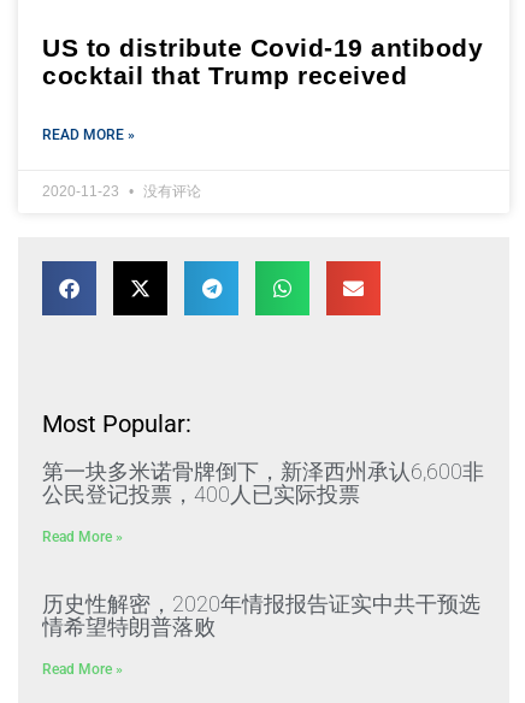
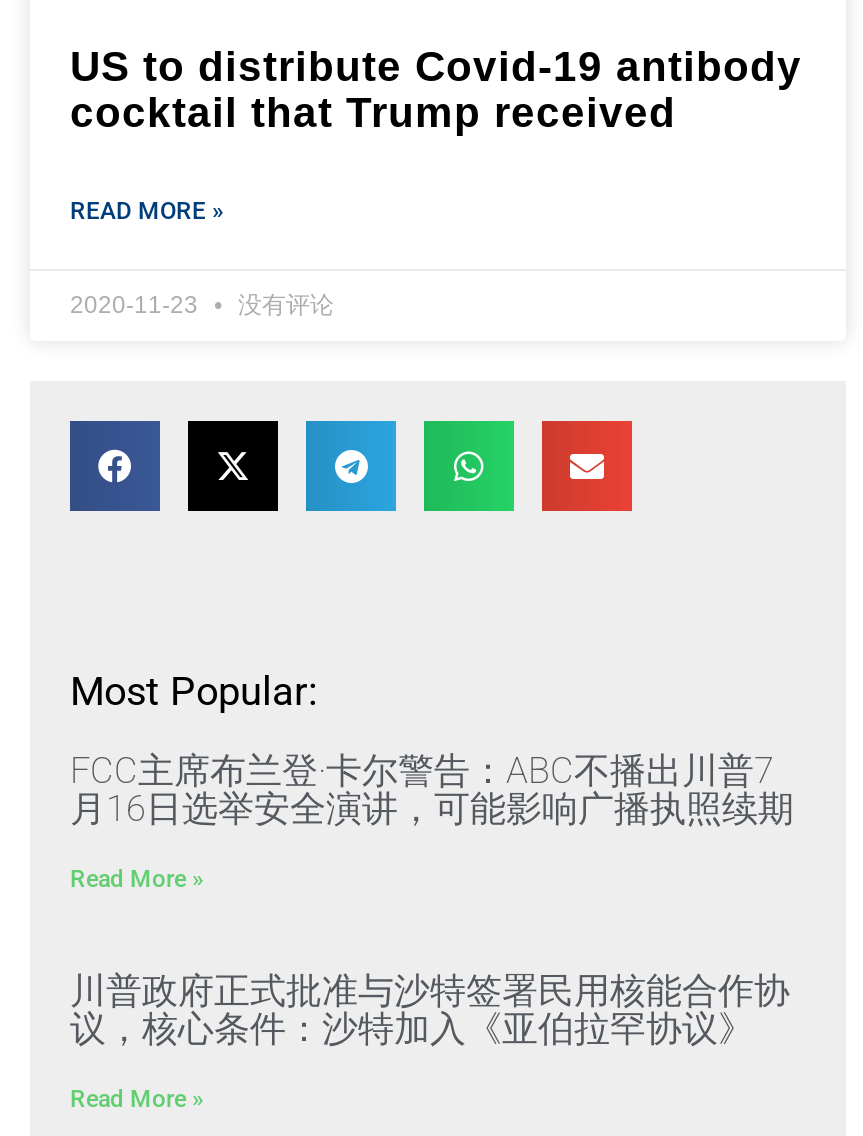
[42,458,484,506] 第一块多米诺骨牌倒下，新泽西州承认6,600非 | 公民登记投票，400人已实际投票 -> [70,748,794,828] FCC主席布兰登·卡尔警告：ABC不播出川普7 | 月16日选举安全演讲，可能影响广播执照续期
[42,591,480,639] 历史性解密，2020年情报报告证实中共干预选 | 情希望特朗普落败 -> [70,968,790,1048] 川普政府正式批准与沙特签署民用核能合作协 | 议，核心条件：沙特加入《亚伯拉罕协议》

